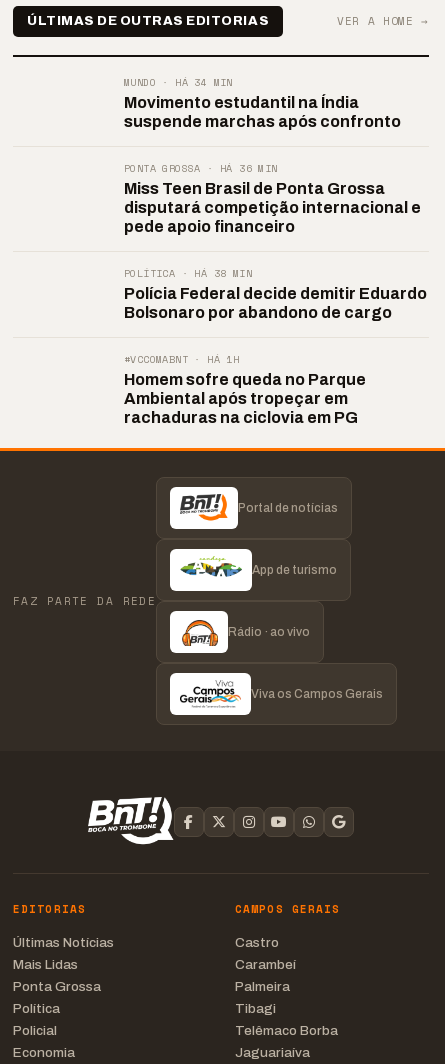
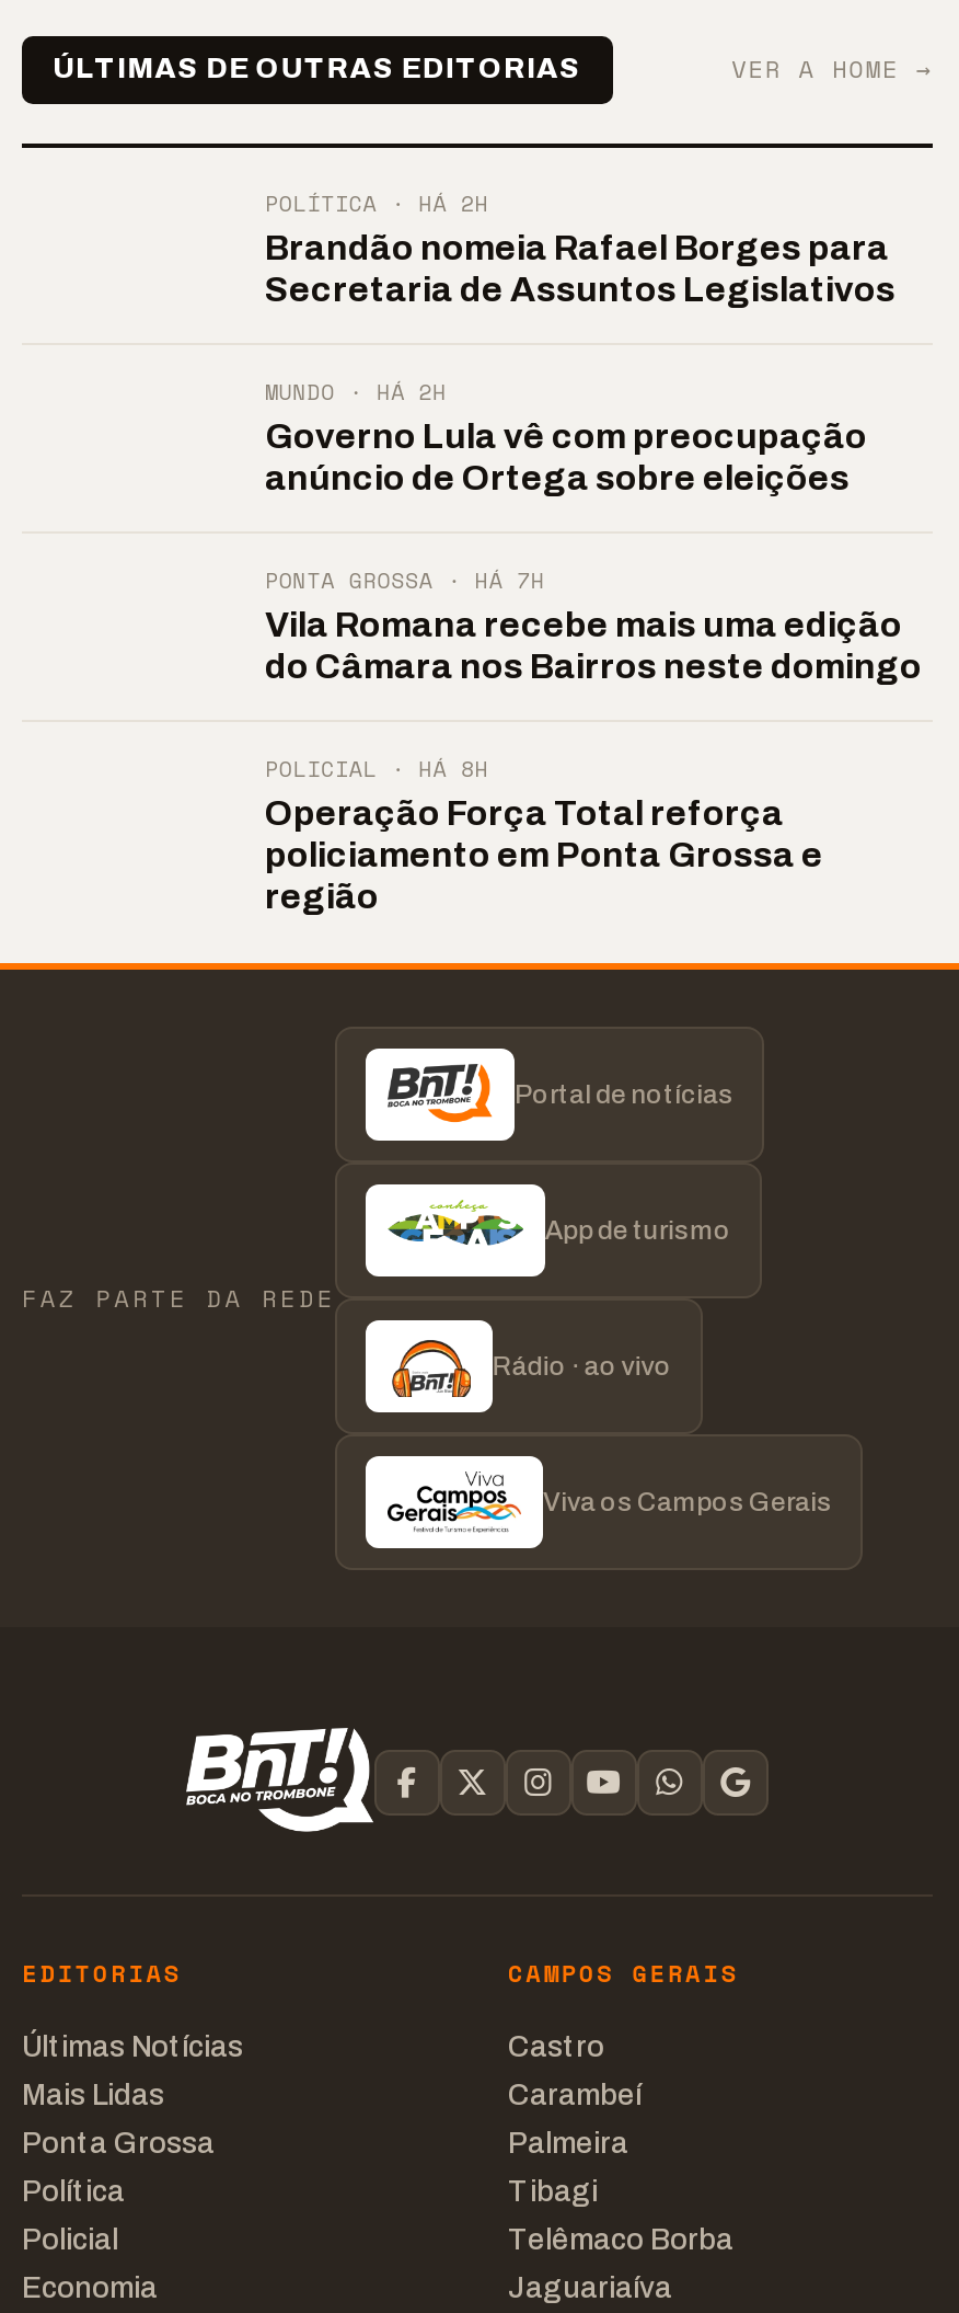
[124,75,401,130] MUNDO · HÁ 34 MIN | Movimento estudantil na Índia | suspende marchas após confronto -> [265,187,896,308] POLÍTICA · HÁ 2H | Brandão nomeia Rafael Borges para | Secretaria de Assuntos Legislativos
[124,161,421,235] PONTA GROSSA · HÁ 36 MIN | Miss Teen Brasil de Ponta Grossa | disputará competição internacional e | pede apoio financeiro -> [265,376,867,496] MUNDO · HÁ 2H | Governo Lula vê com preocupação | anúncio de Ortega sobre eleições
[124,266,427,321] POLÍTICA · HÁ 38 MIN | Polícia Federal decide demitir Eduardo | Bolsonaro por abandono de cargo -> [265,564,922,685] PONTA GROSSA · HÁ 7H | Vila Romana recebe mais uma edição | do Câmara nos Bairros neste domingo
[124,352,366,426] #VCCOMABNT · HÁ 1H | Homem sofre queda no Parque | Ambiental após tropeçar em | rachaduras na ciclovia em PG -> [265,753,823,915] POLICIAL · HÁ 8H | Operação Força Total reforça | policiamento em Ponta Grossa e | região

